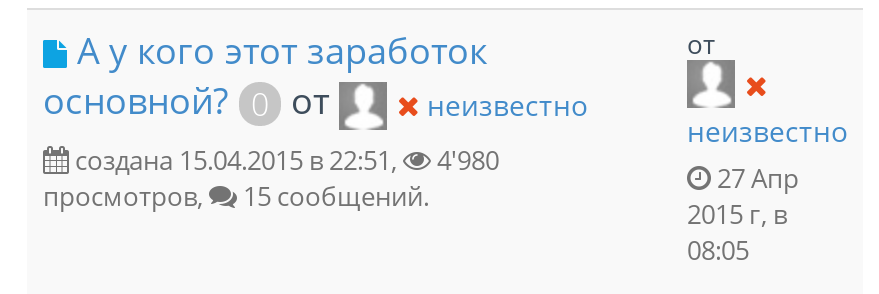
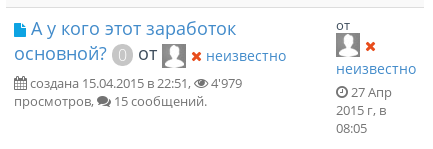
[69,141,499,177] создана 15.04.2015 в 22:51, 4'980 -> [27,73,242,91] создана 15.04.2015 в 22:51, 4'979

